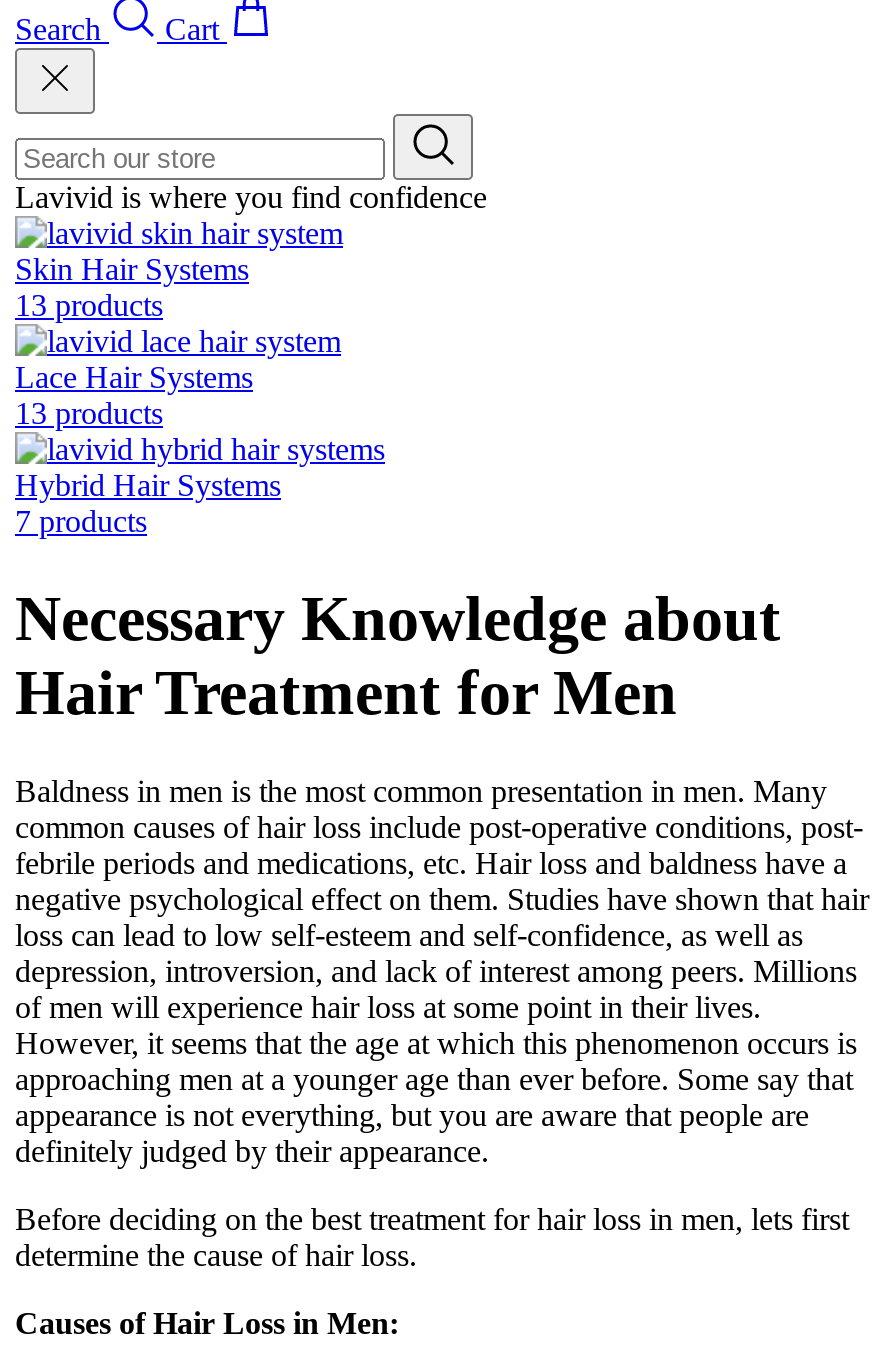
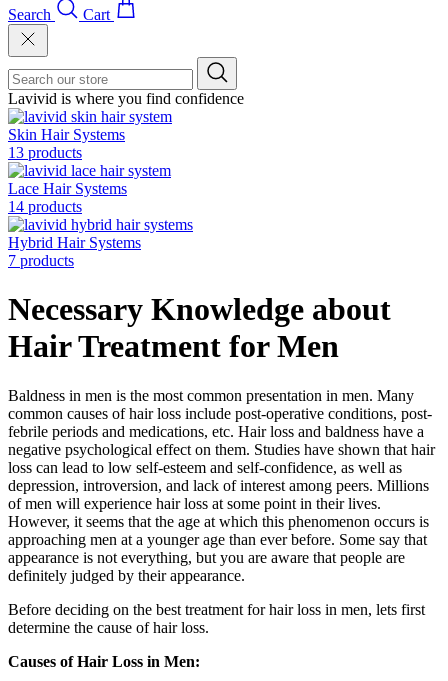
[15,396,163,430] 13 products -> [8,198,82,215] 14 products

